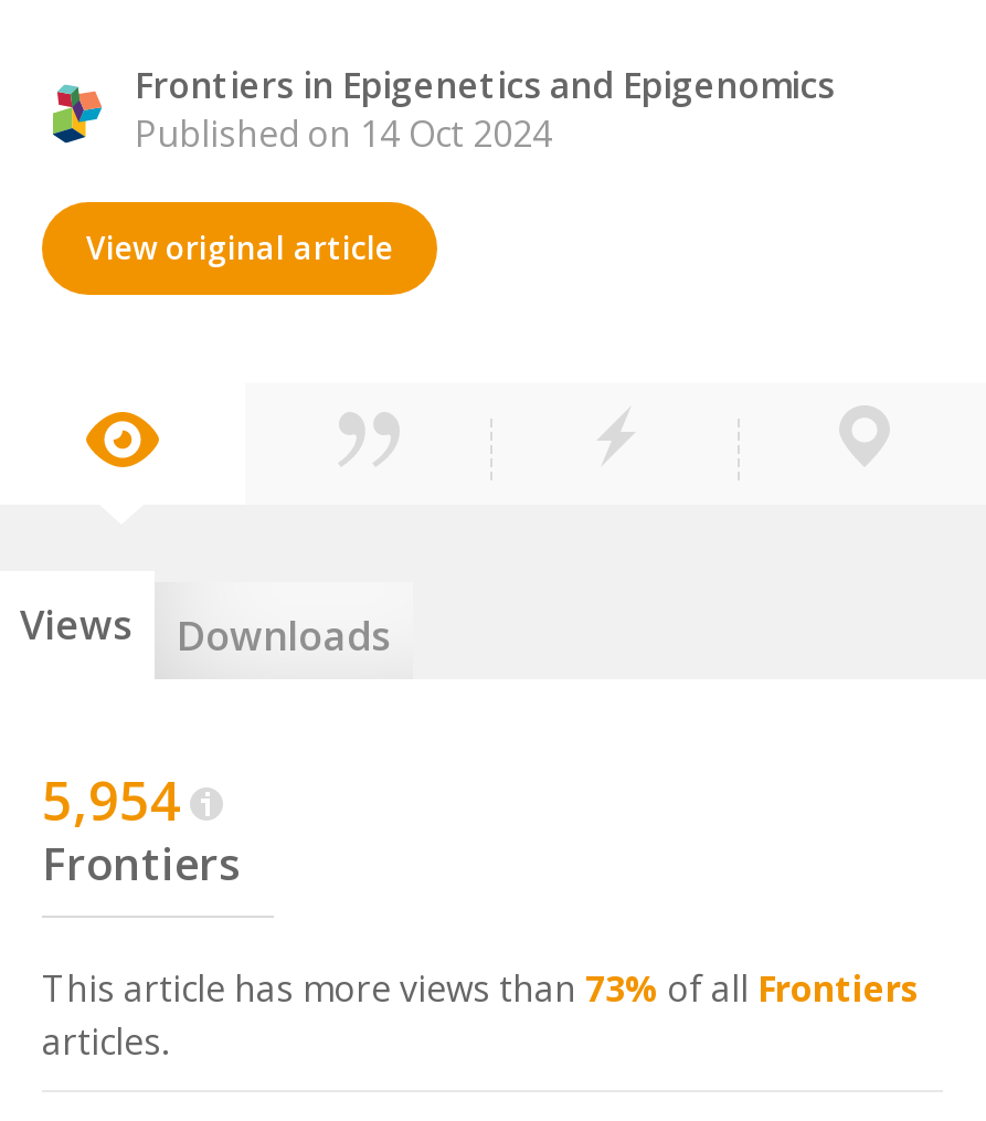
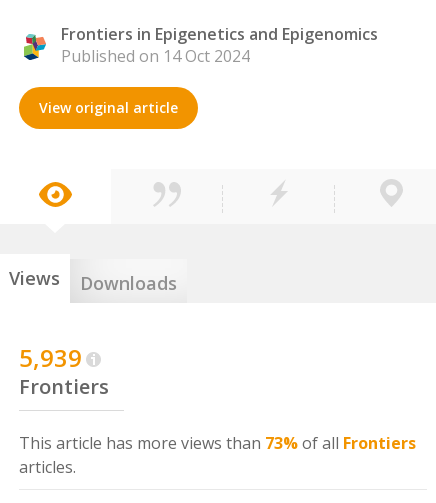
[42,763,181,836] 5,954 -> [19,341,82,374] 5,939

